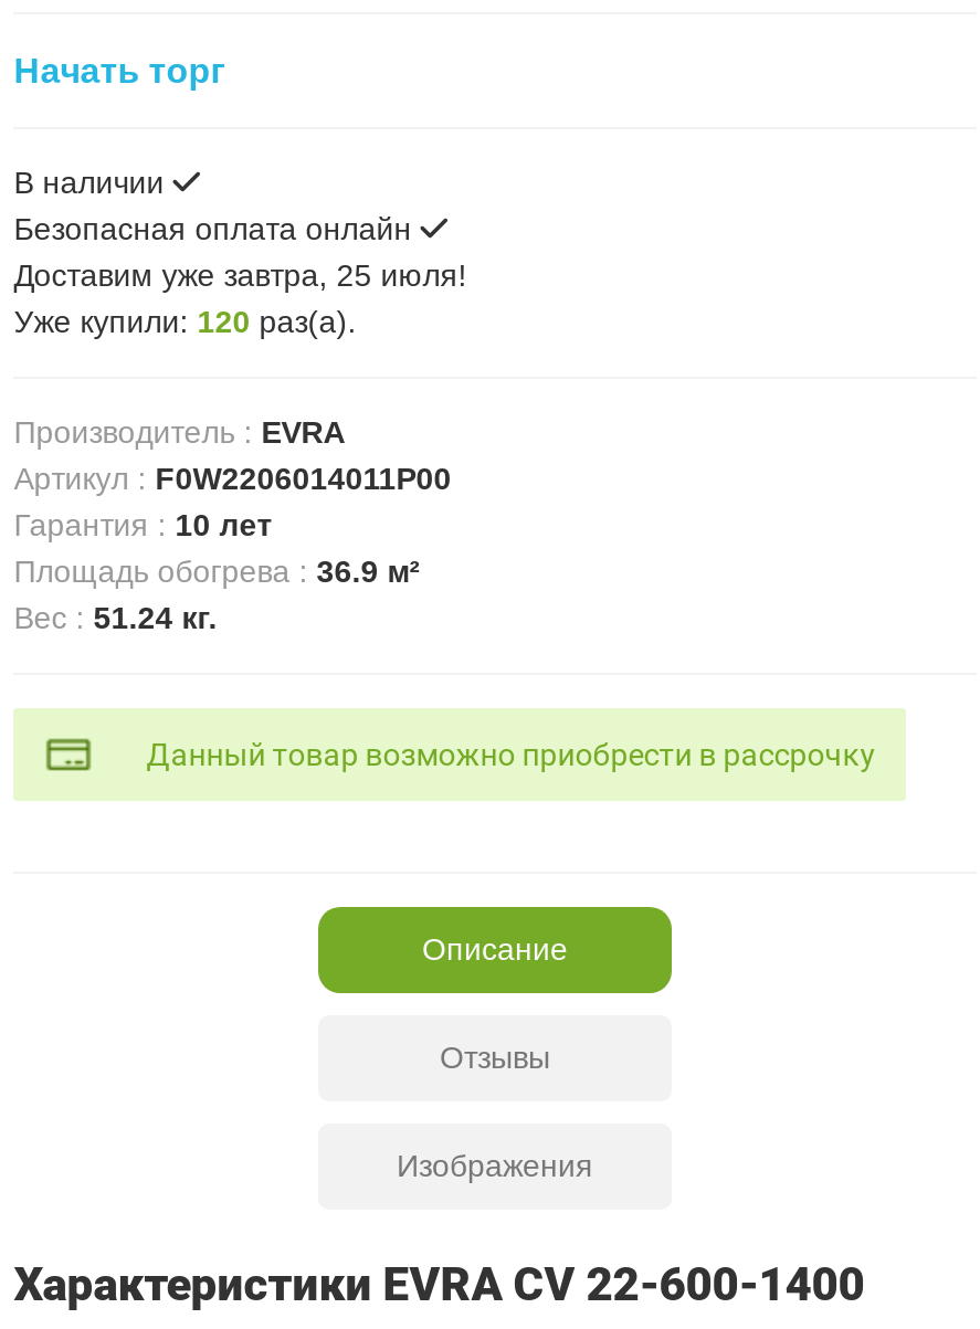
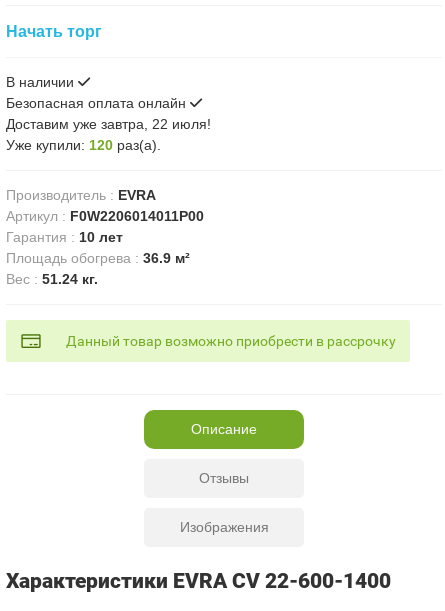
[14,256,467,292] Доставим уже завтра, 25 июля! -> [6,115,211,131] Доставим уже завтра, 22 июля!

